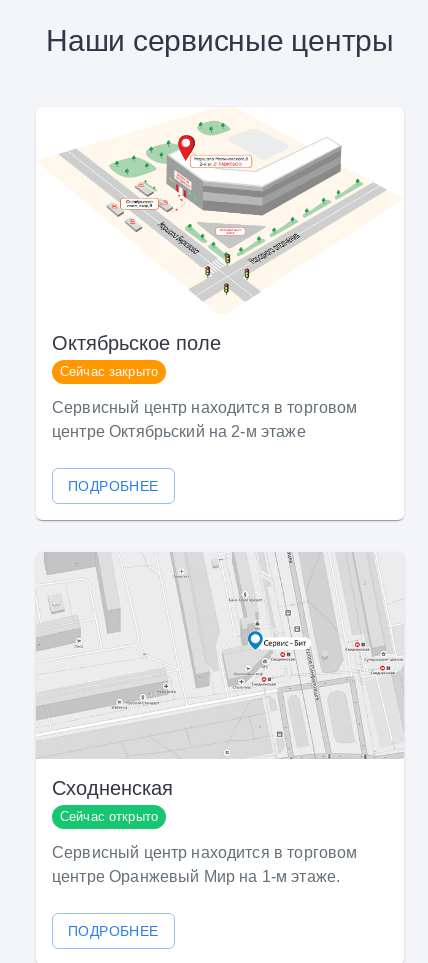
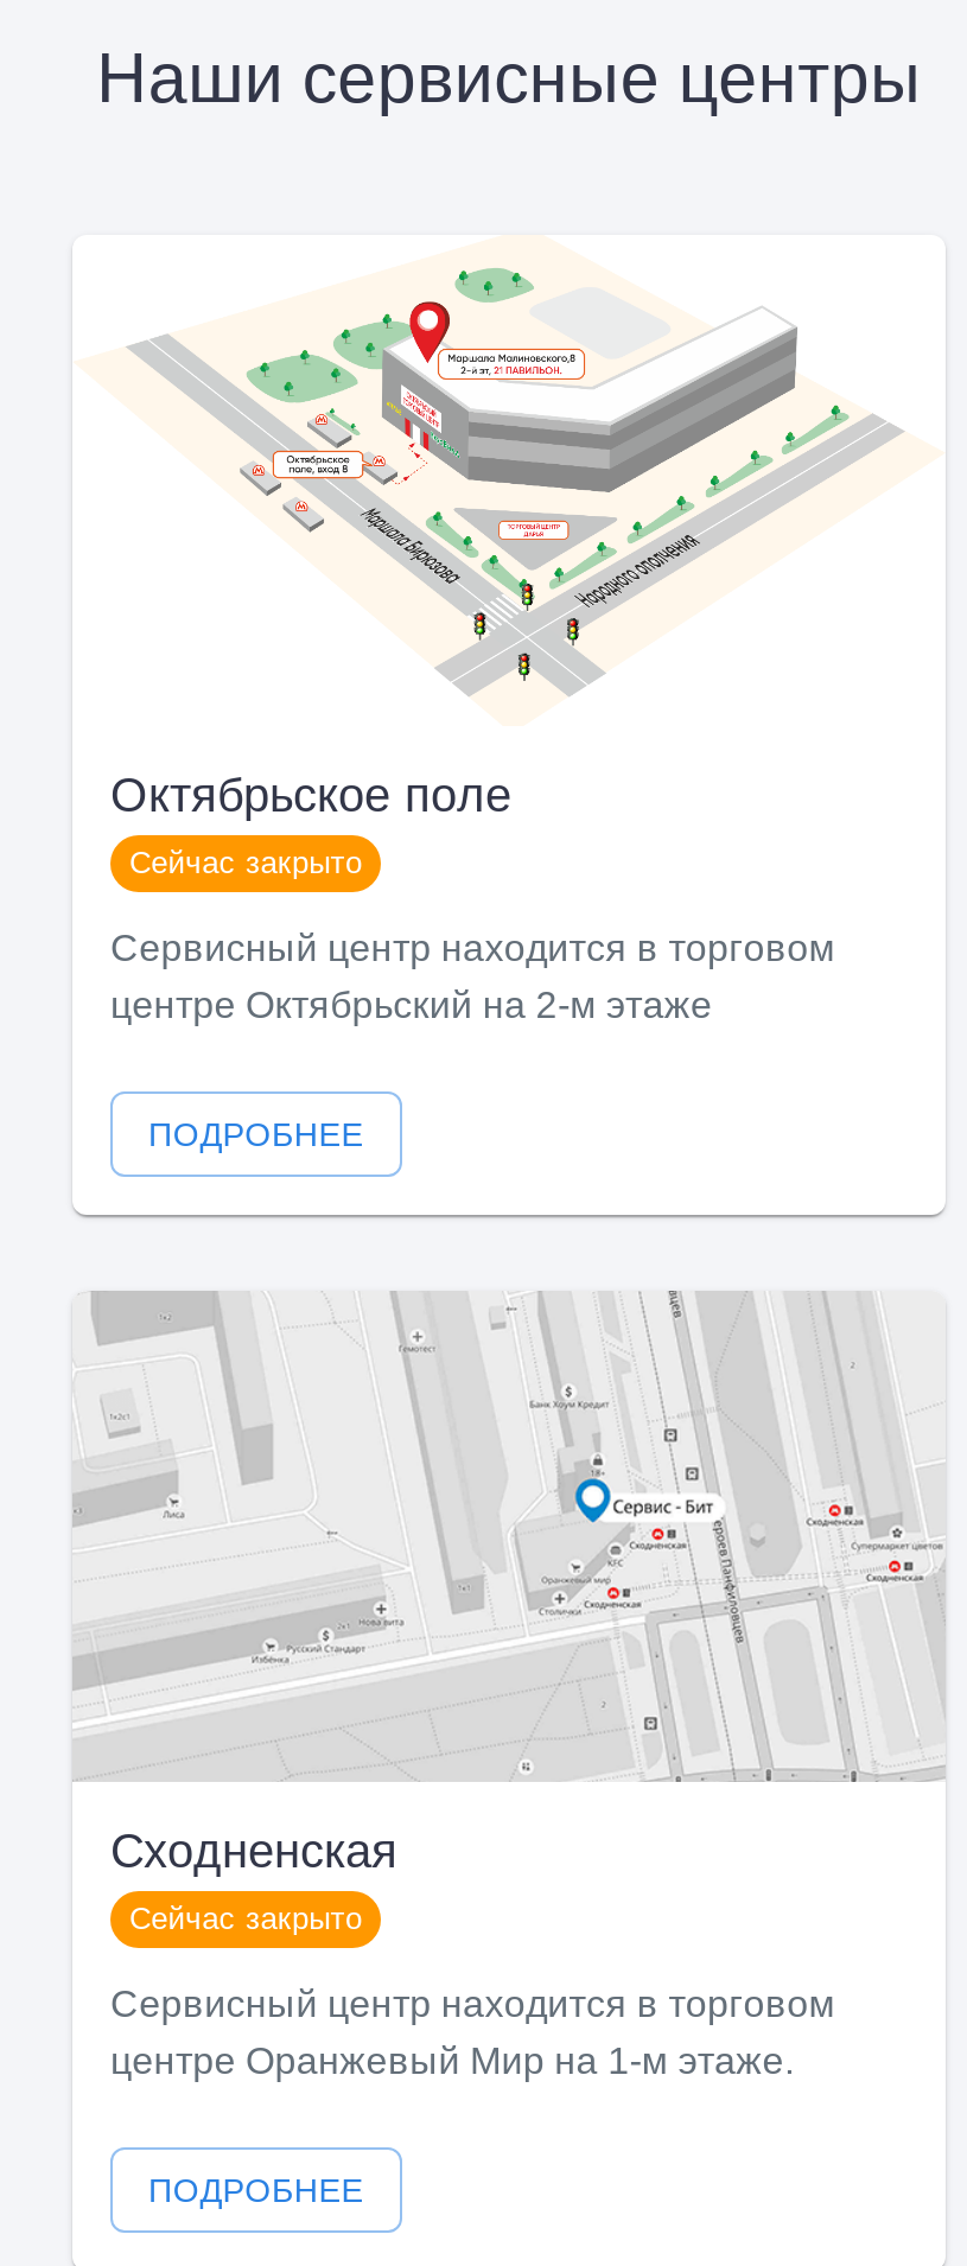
[60,809,158,824] Сейчас открыто -> [129,1900,362,1935] Сейчас закрыто

